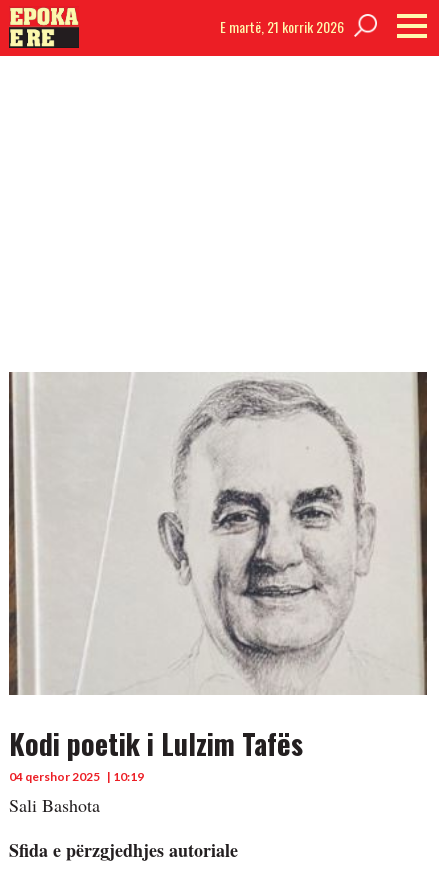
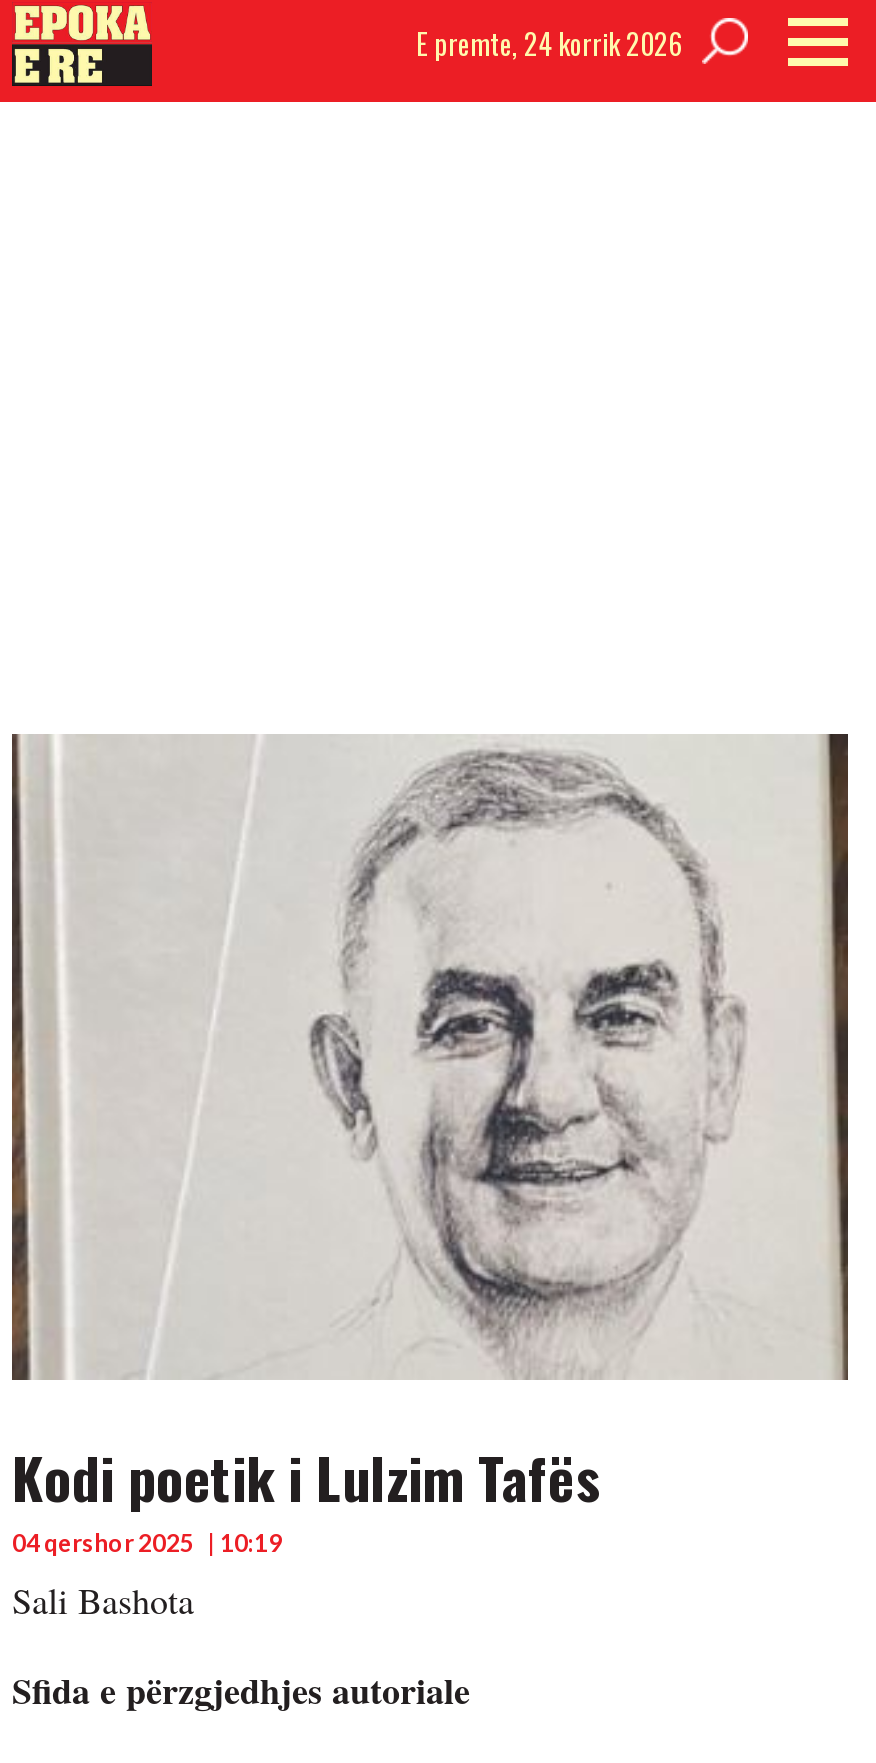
[220,16,344,37] E martë, 21 korrik 2026 -> [416,22,682,64] E premte, 24 korrik 2026

